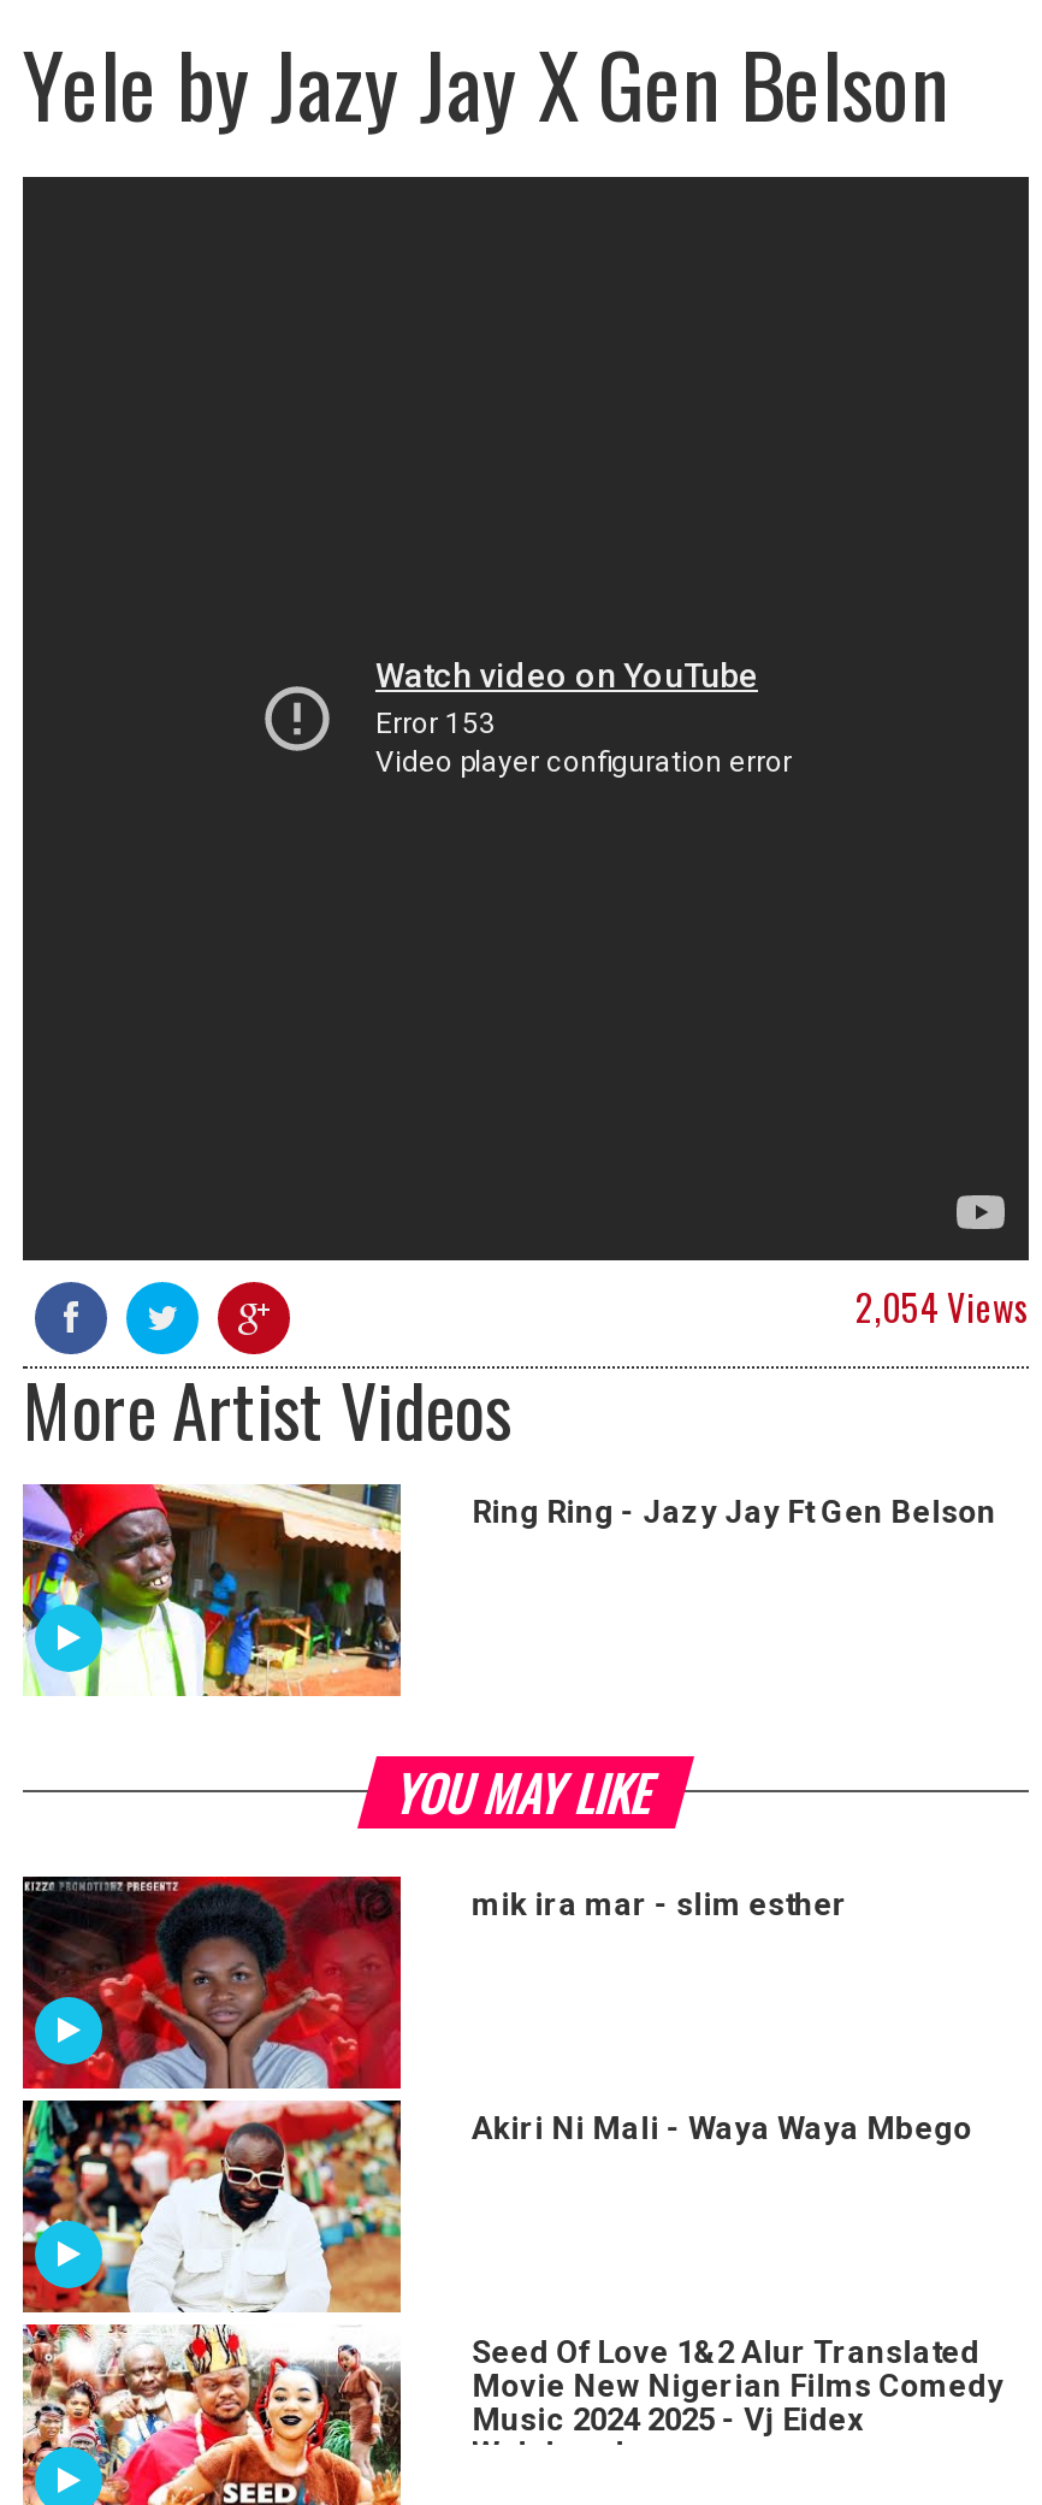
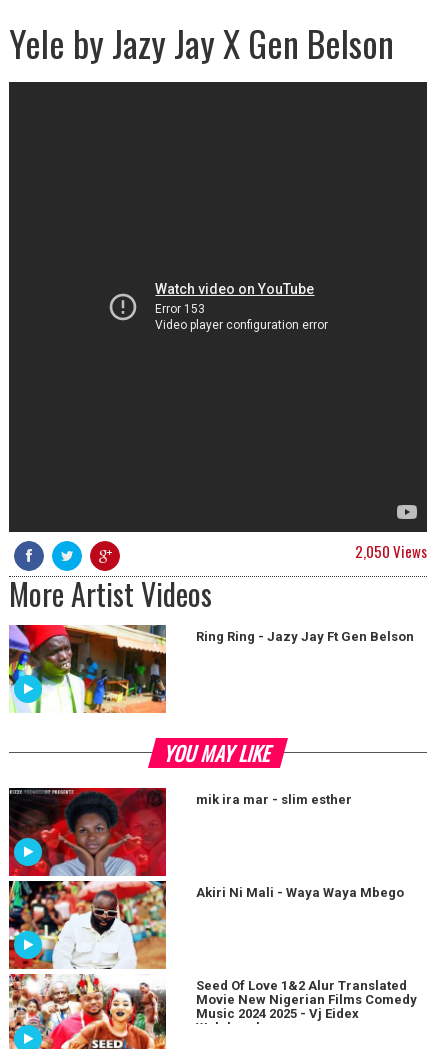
[855,1280,1029,1333] 2,054 Views -> [355,540,427,562] 2,050 Views

